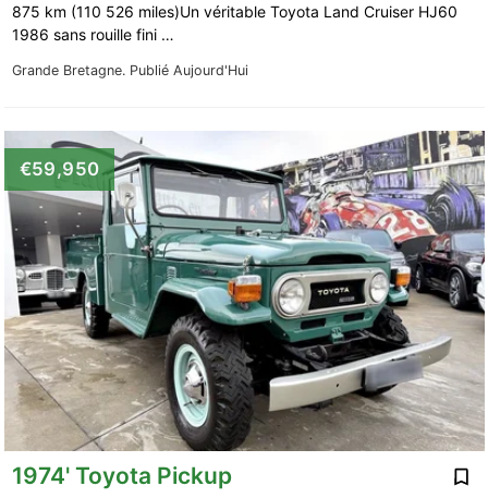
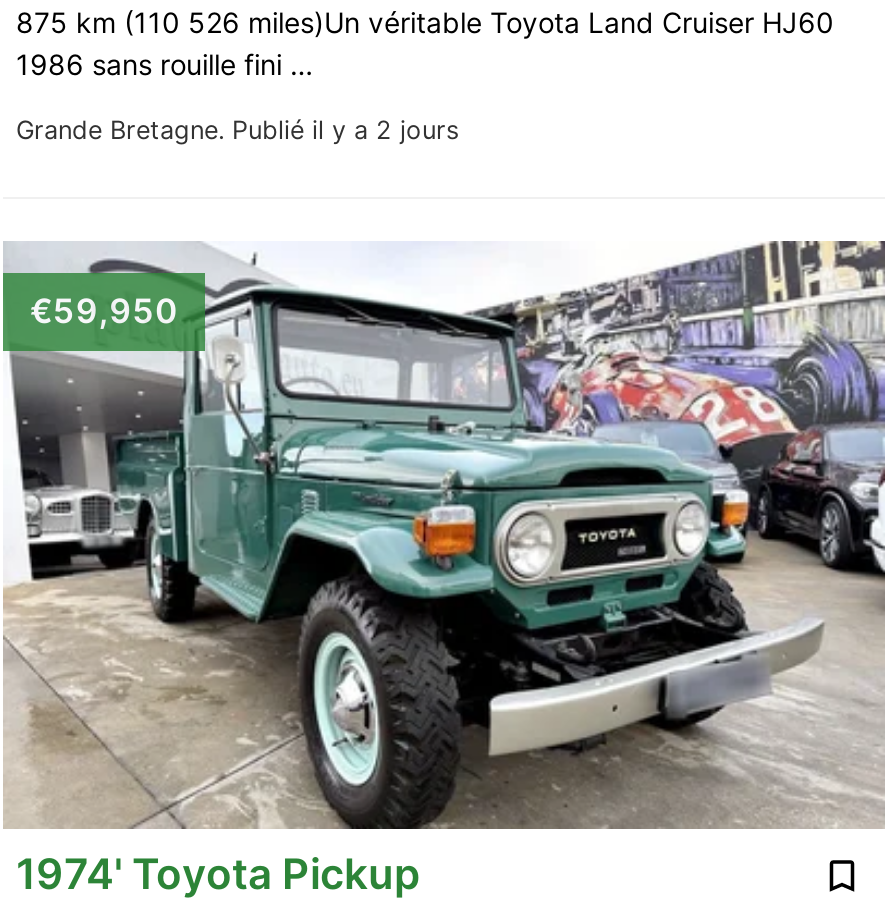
[11,63,248,79] Grande Bretagne. Publié Aujourd'Hui -> [16,115,460,145] Grande Bretagne. Publié il y a 2 jours

